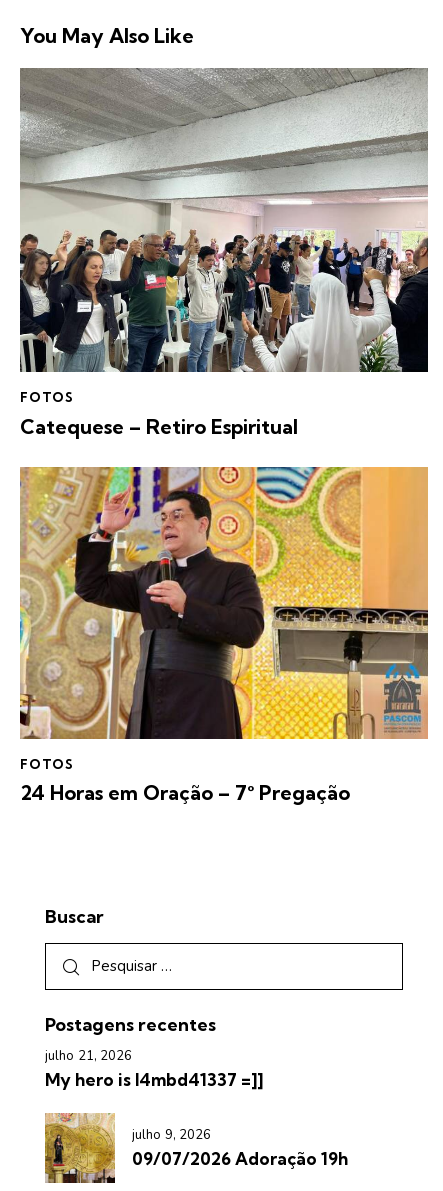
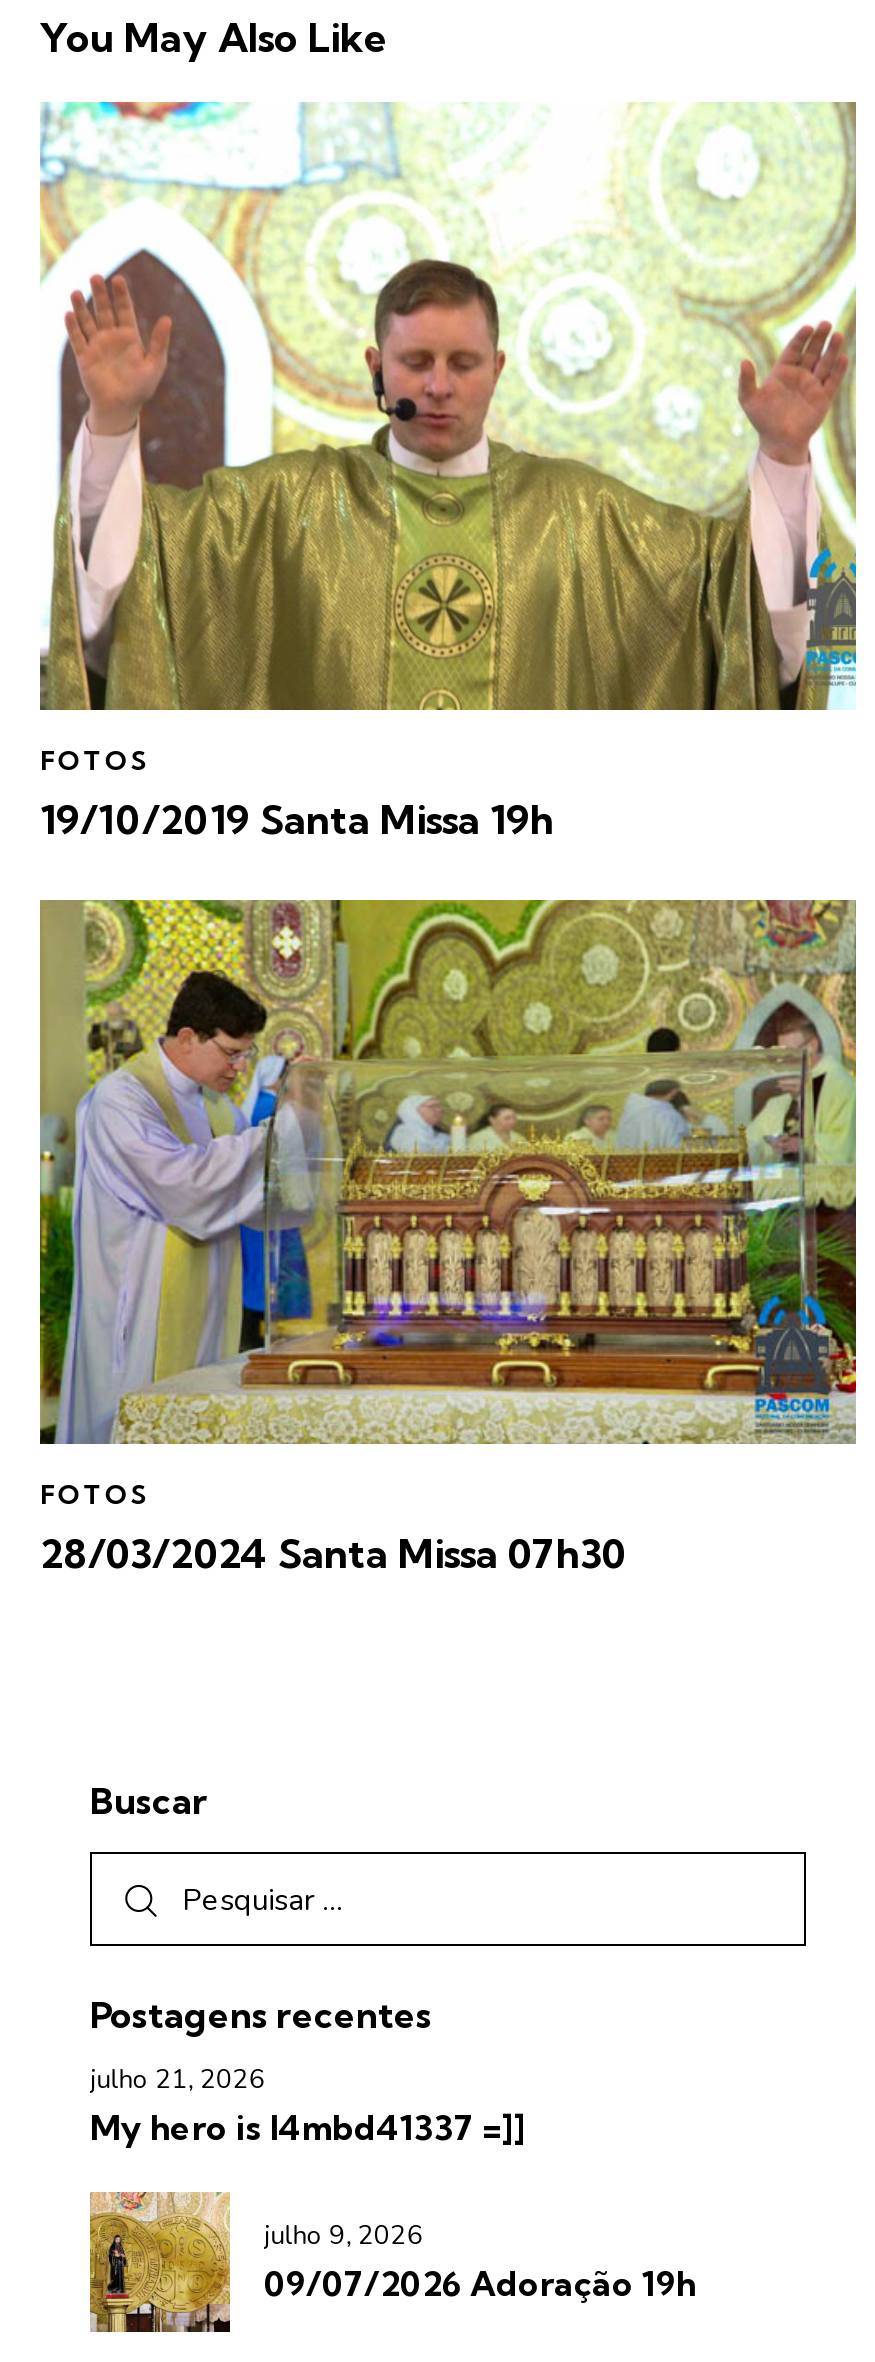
[19,67,429,373] [image] -> [40,100,858,712] [image]
[20,414,298,439] Catequese – Retiro Espiritual -> [40,793,554,843] 19/10/2019 Santa Missa 19h
[19,466,429,740] [image] -> [38,898,858,1446] [image]
[20,780,350,805] 24 Horas em Oração – 7° Pregação -> [40,1528,628,1578] 28/03/2024 Santa Missa 07h30

